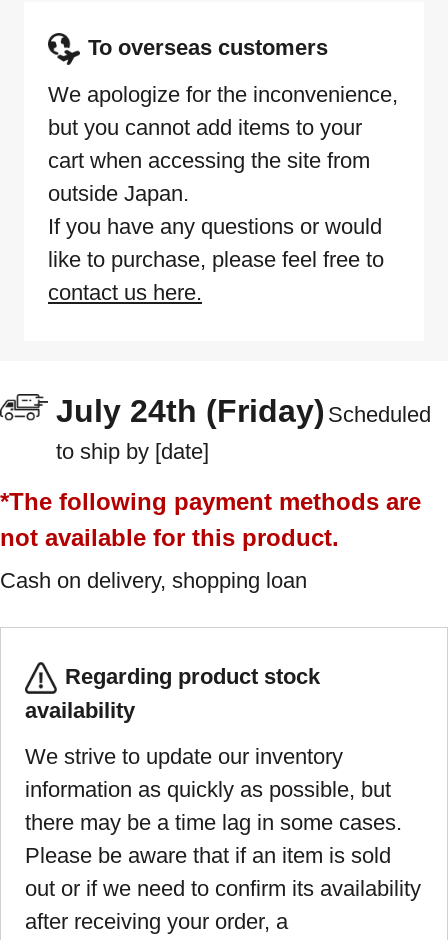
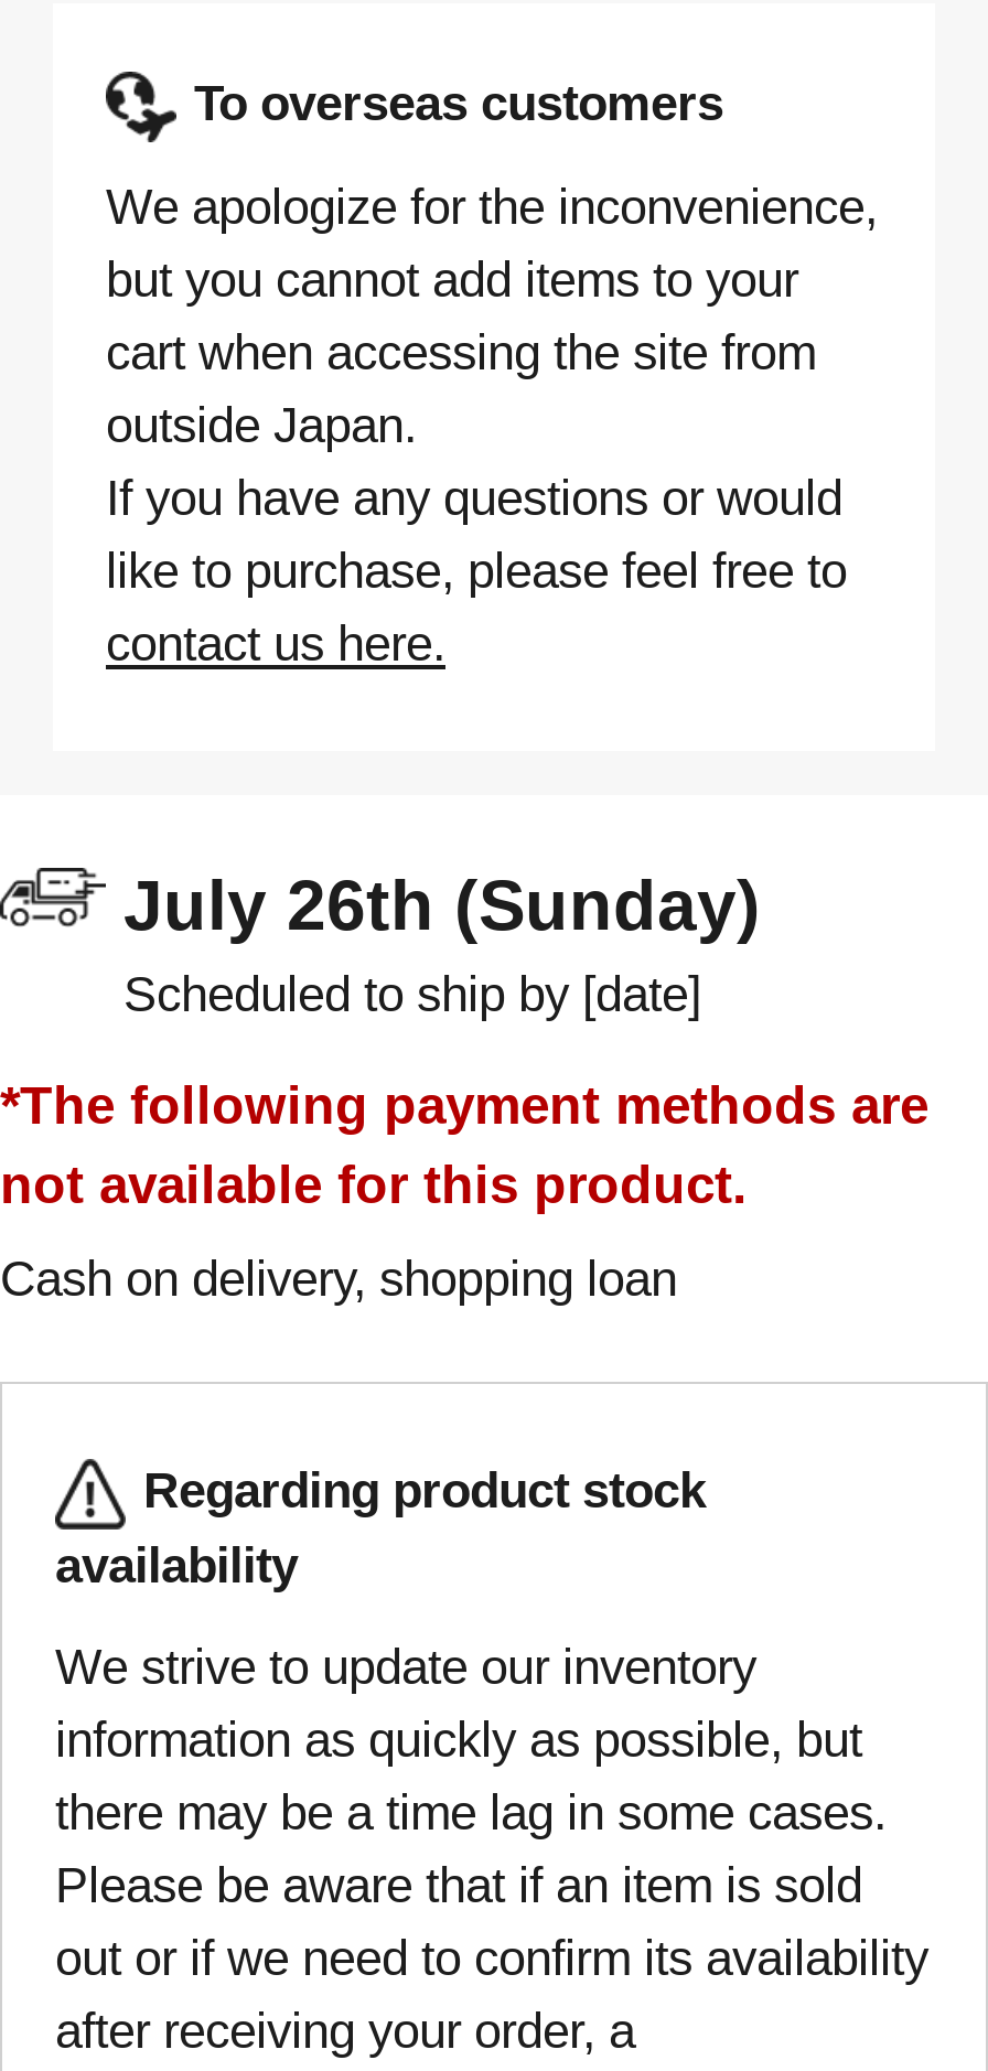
[56,393,431,464] July 24th (Friday) Scheduled | to ship by [date] -> [123,866,761,1022] July 26th (Sunday) | Scheduled to ship by [date]

